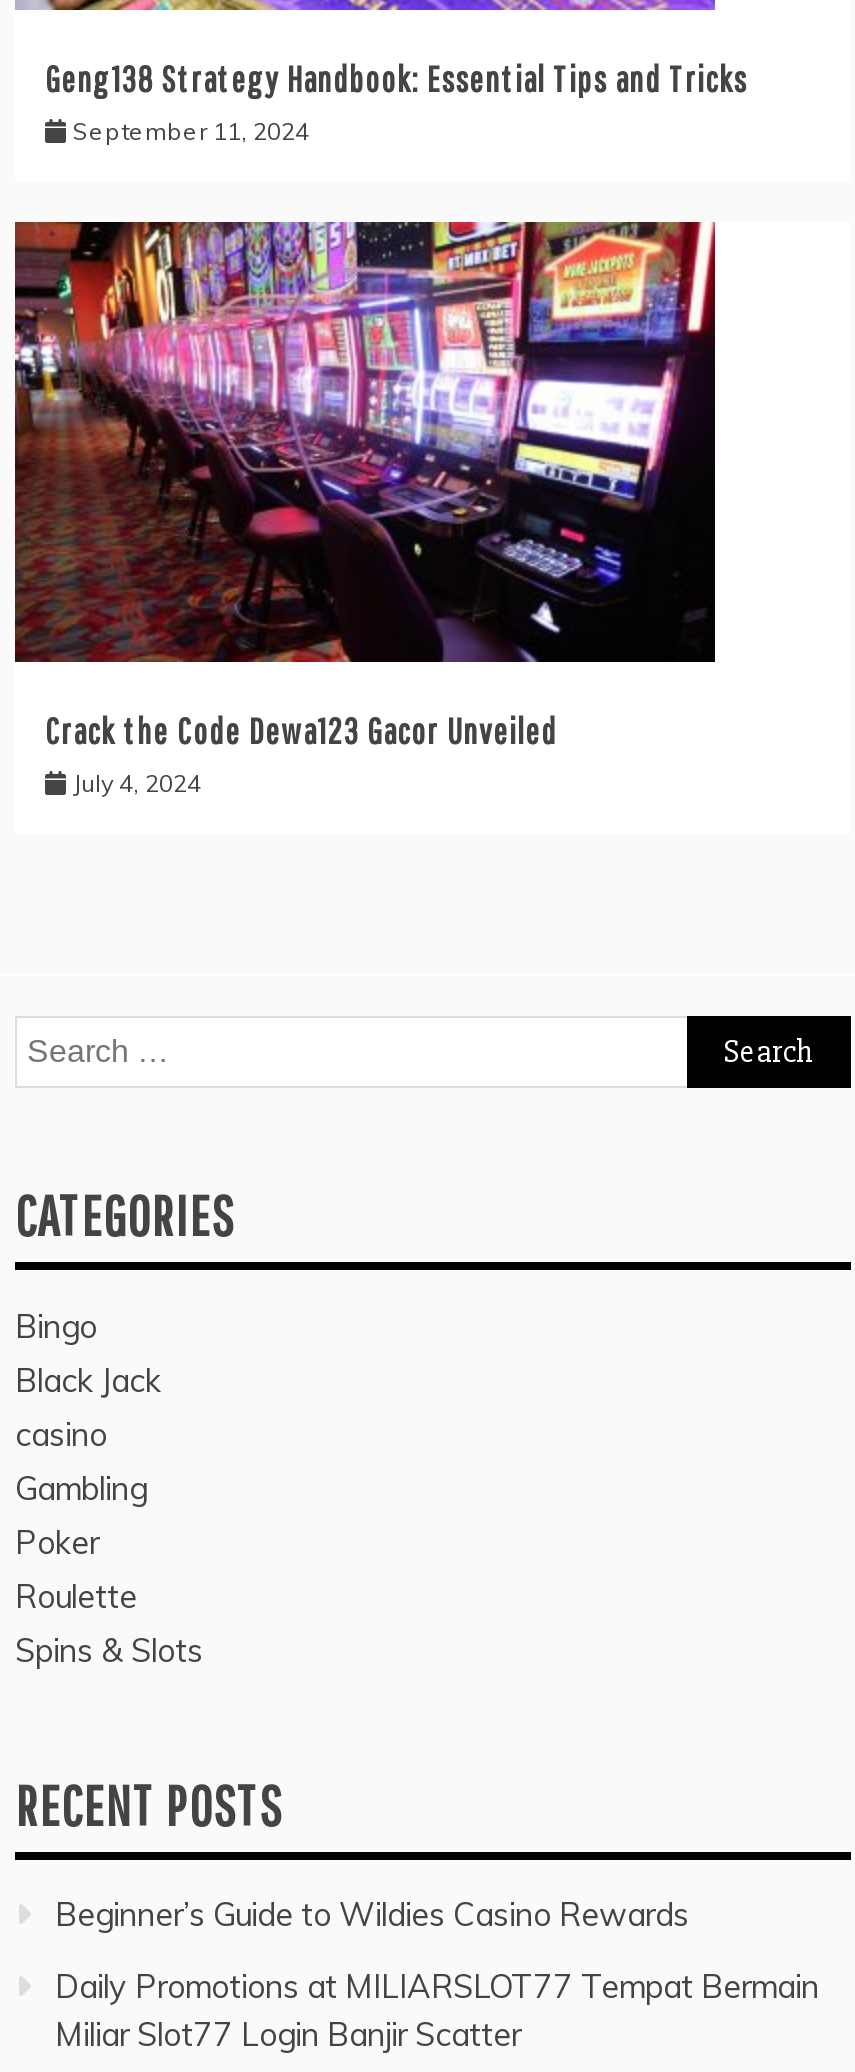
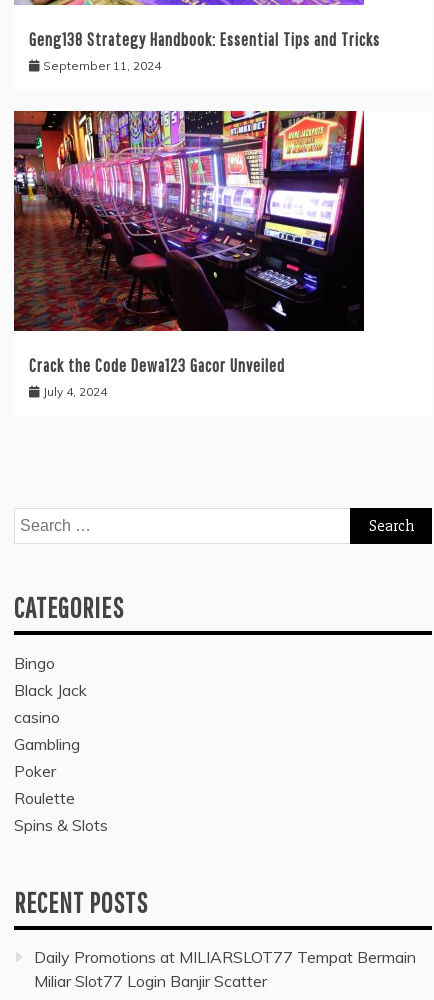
[55,1894,689,1934] Beginner’s Guide to Wildies Casino Rewards -> none

